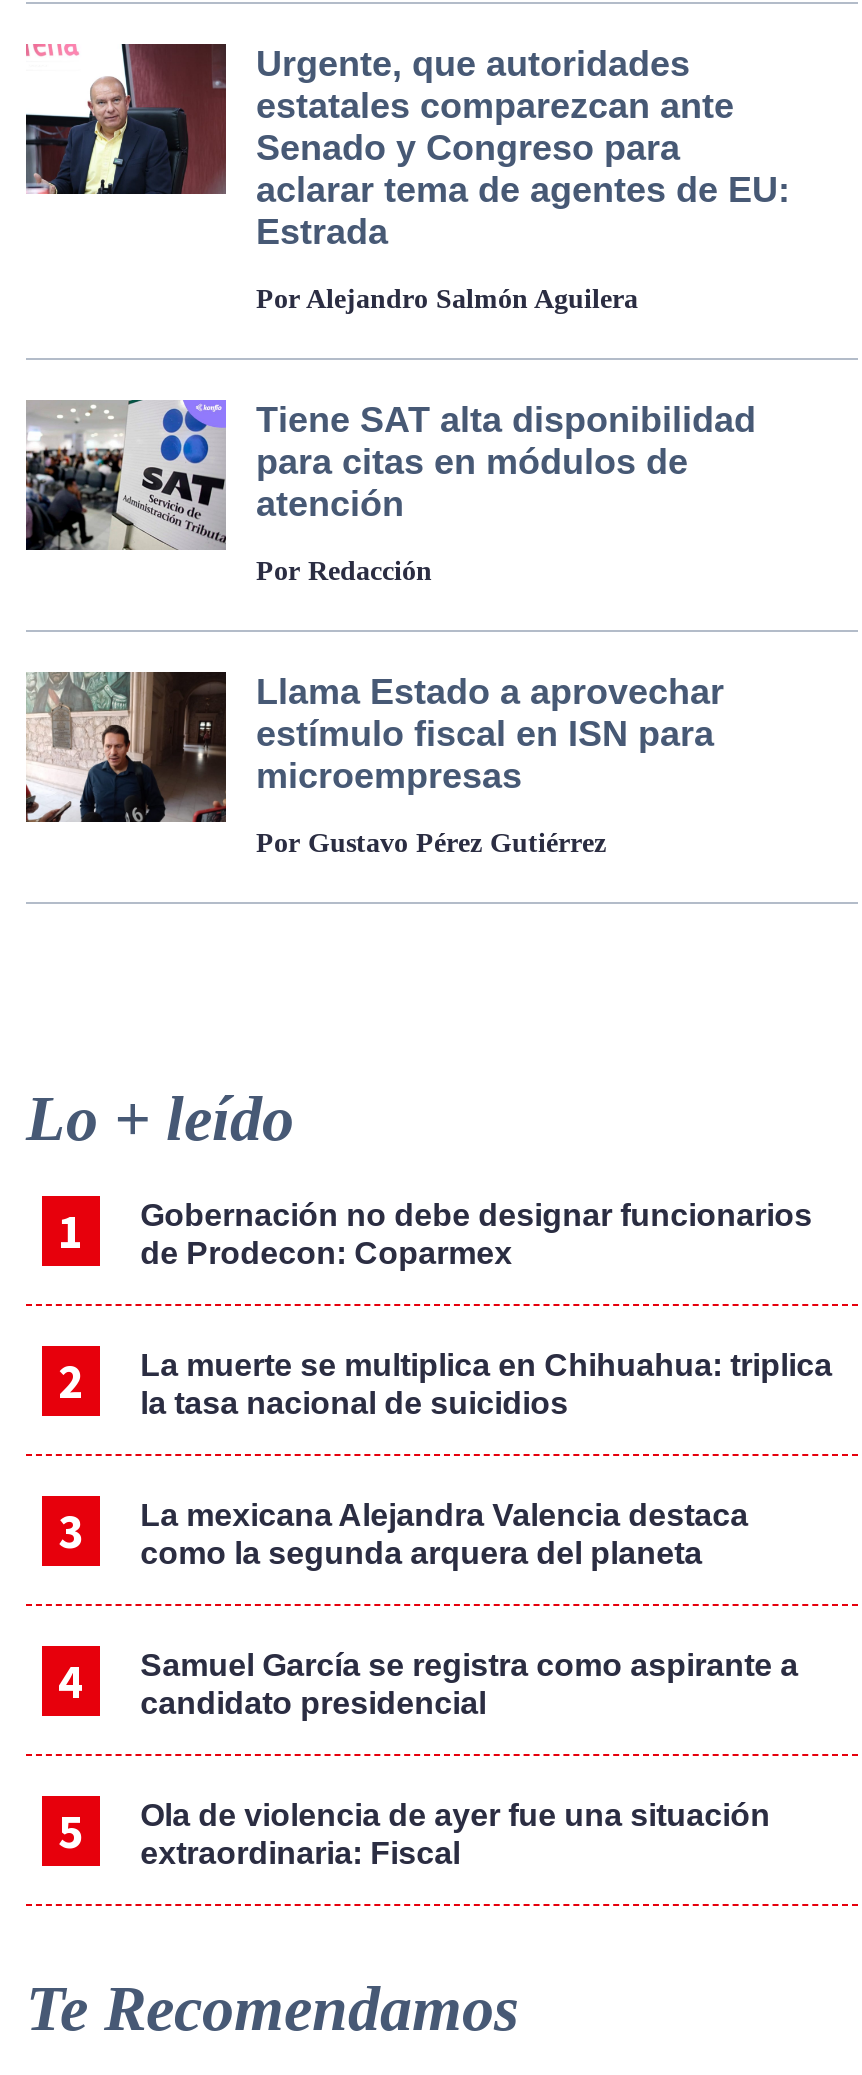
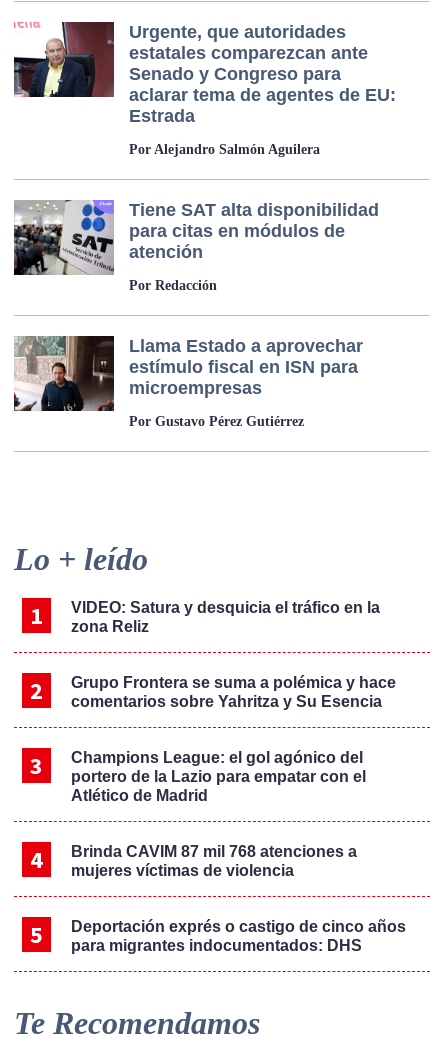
[140,1198,812,1270] Gobernación no debe designar funcionarios | de Prodecon: Coparmex -> [71,599,380,635] VIDEO: Satura y desquicia el tráfico en la | zona Reliz
[140,1348,832,1420] La muerte se multiplica en Chihuahua: triplica | la tasa nacional de suicidios -> [71,674,396,710] Grupo Frontera se suma a polémica y hace | comentarios sobre Yahritza y Su Esencia
[140,1498,748,1570] La mexicana Alejandra Valencia destaca | como la segunda arquera del planeta -> [71,749,366,804] Champions League: el gol agónico del | portero de la Lazio para empatar con el | Atlético de Madrid
[140,1648,798,1720] Samuel García se registra como aspirante a | candidato presidencial -> [71,843,357,879] Brinda CAVIM 87 mil 768 atenciones a | mujeres víctimas de violencia
[140,1798,770,1870] Ola de violencia de ayer fue una situación | extraordinaria: Fiscal -> [71,918,406,954] Deportación exprés o castigo de cinco años | para migrantes indocumentados: DHS

